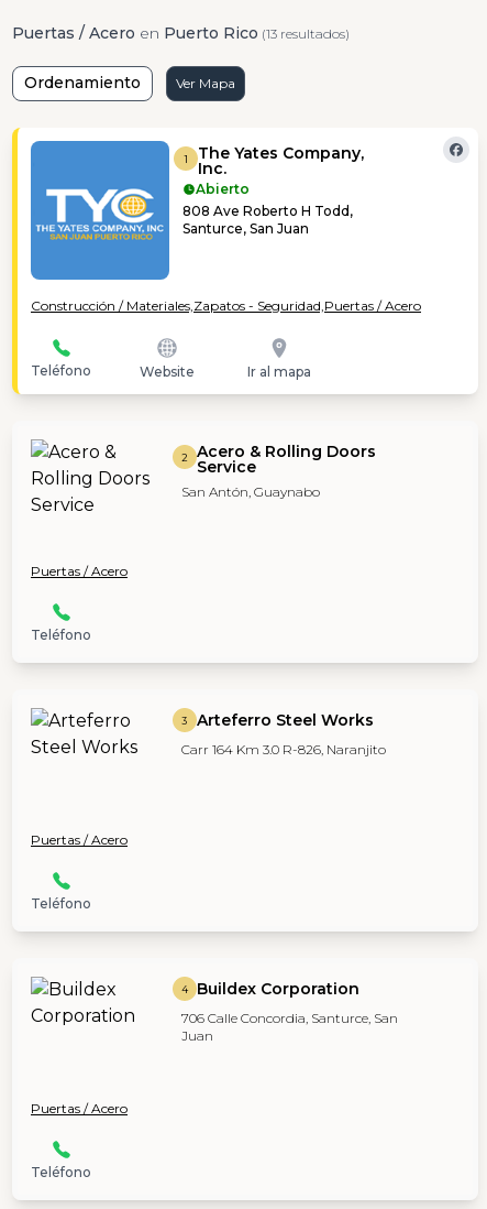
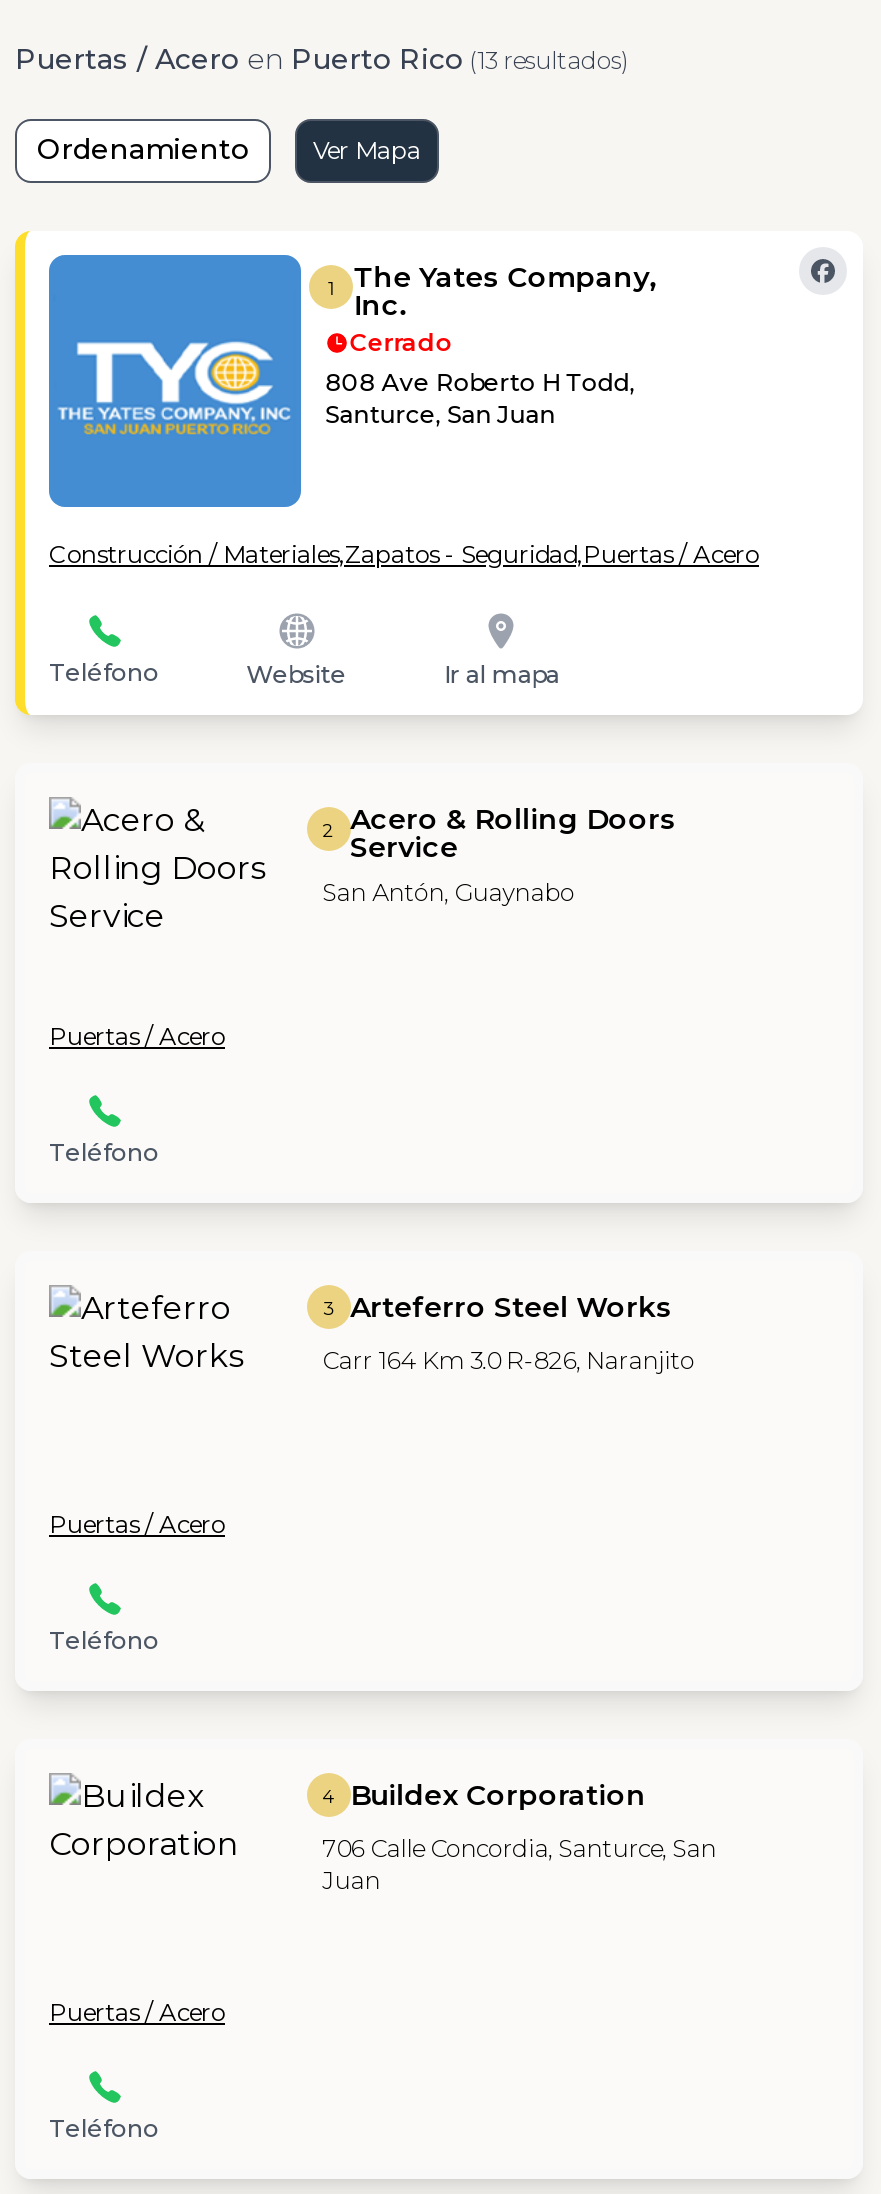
[196,181,250,197] Abierto -> [349,327,453,357] Cerrado

